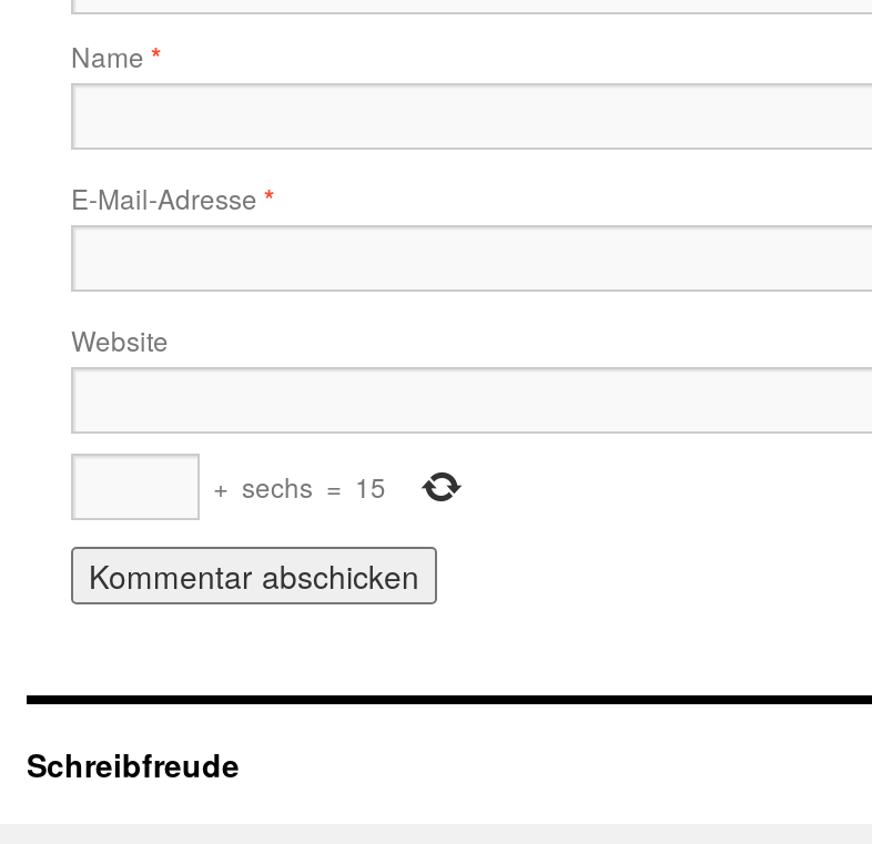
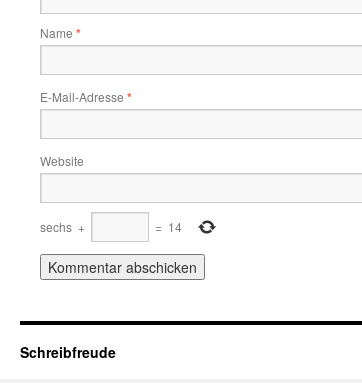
[206,467,386,505] + sechs = 15 -> [40,218,182,235] sechs + | = 14

